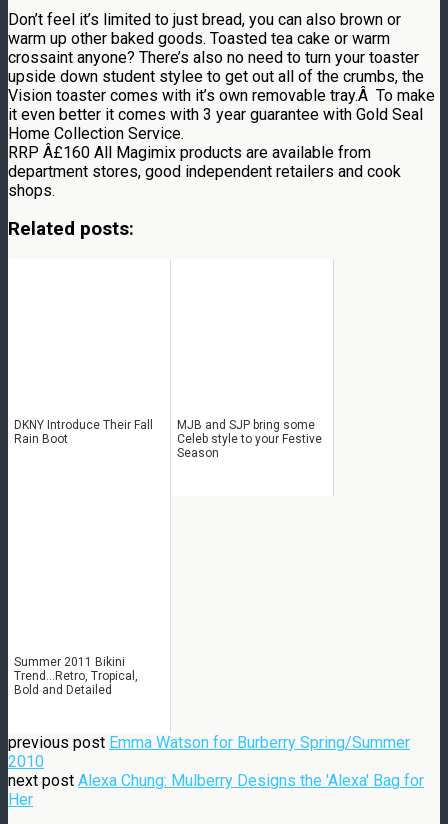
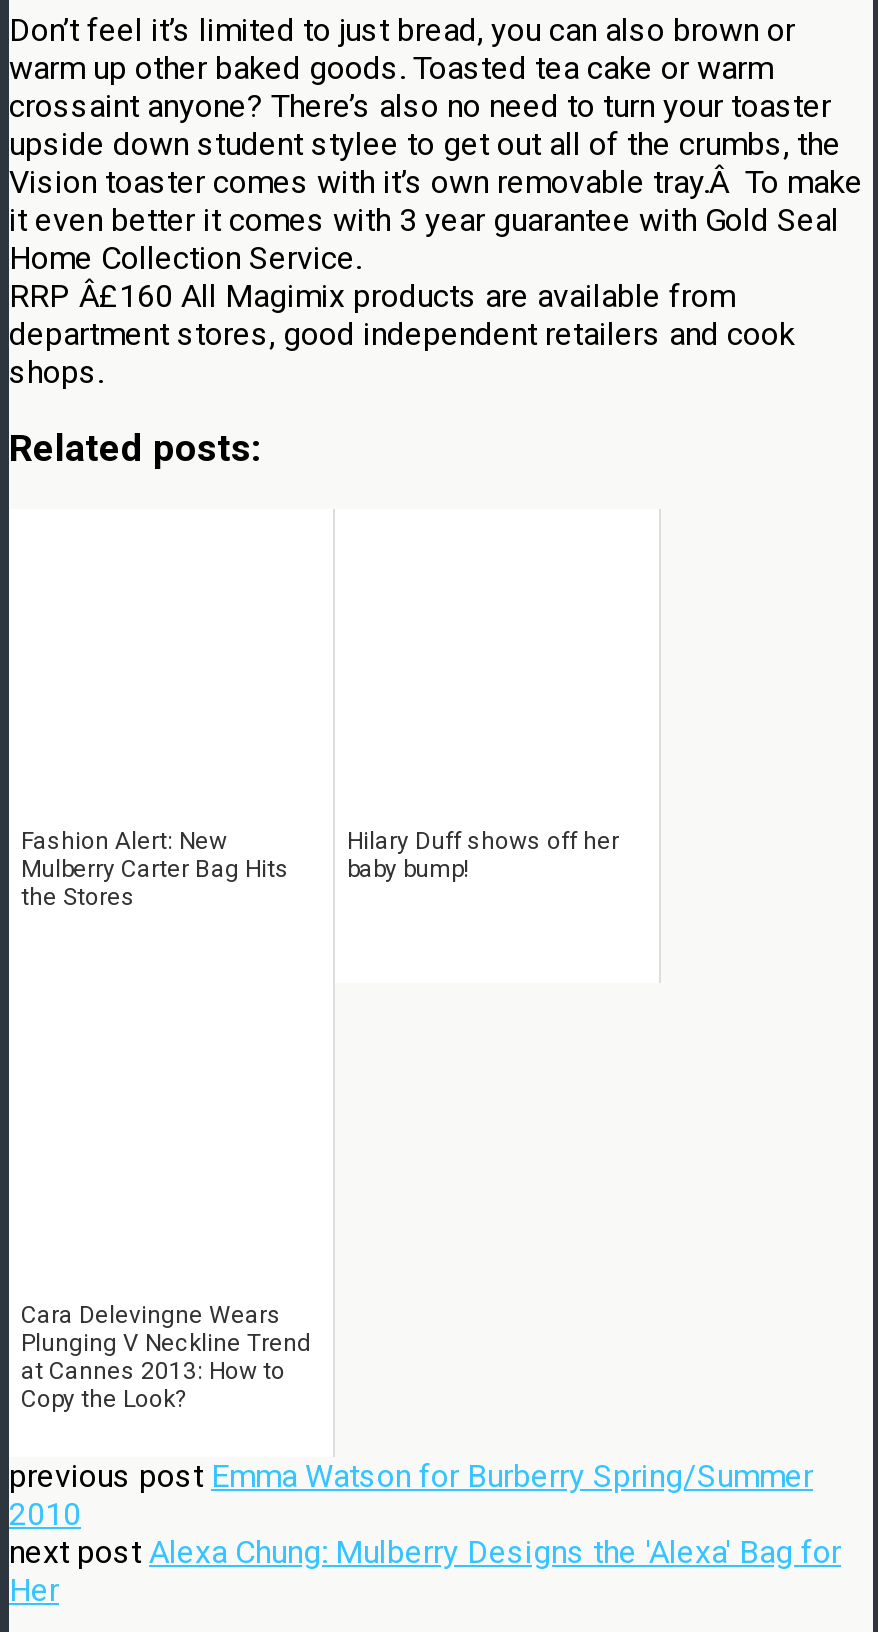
[14,418,153,446] DKNY Introduce Their Fall | Rain Boot -> [21,827,289,911] Fashion Alert: New | Mulberry Carter Bag Hits | the Stores
[177,418,322,460] MJB and SJP bring some | Celeb style to your Festive | Season -> [347,827,619,883] Hilary Duff shows off her | baby bump!
[14,655,138,697] Summer 2011 Bikini | Trend...Retro, Tropical, | Bold and Detailed -> [21,1301,311,1413] Cara Delevingne Wears | Plunging V Neckline Trend | at Cannes 2013: How to | Copy the Look?

